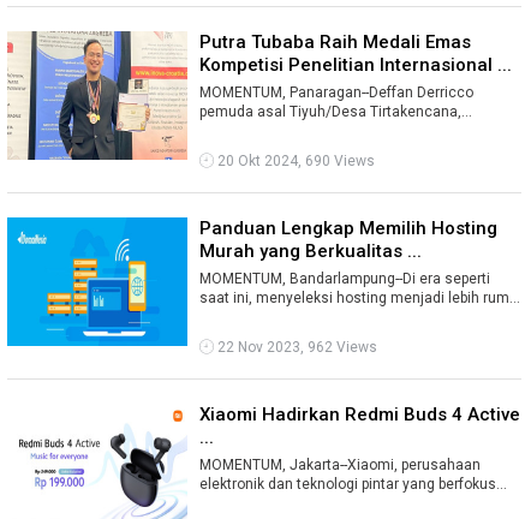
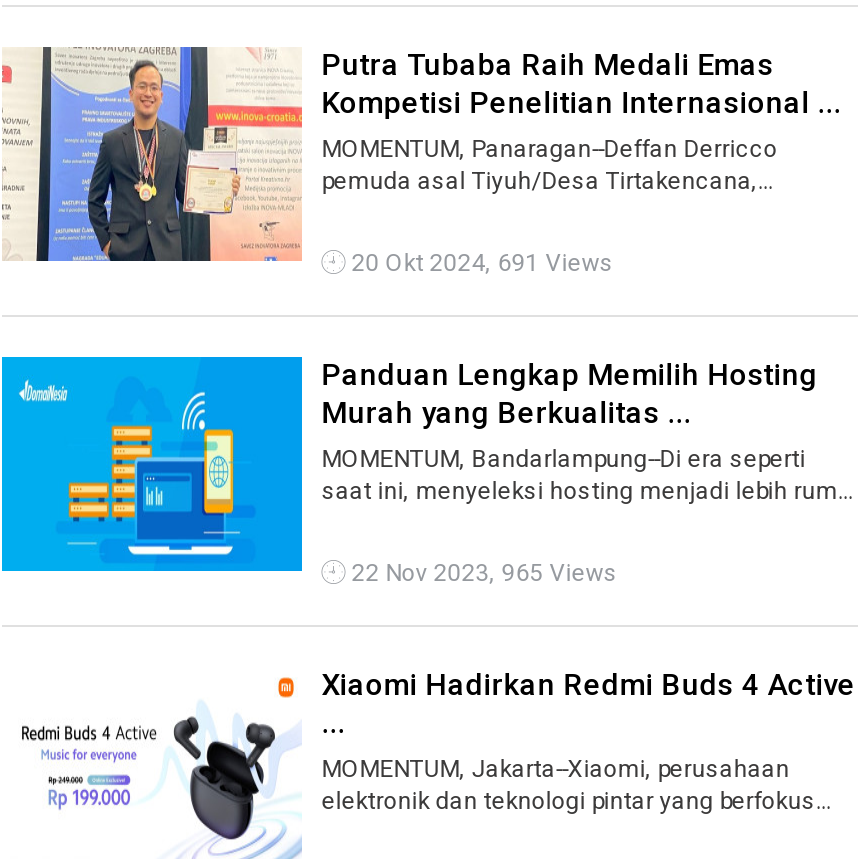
[214,152,375,169] 20 Okt 2024, 690 Views -> [346,249,614,277] 20 Okt 2024, 691 Views
[214,339,377,355] 22 Nov 2023, 962 Views -> [346,559,618,587] 22 Nov 2023, 965 Views

